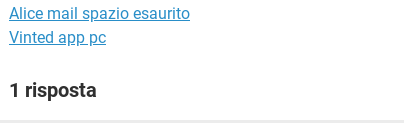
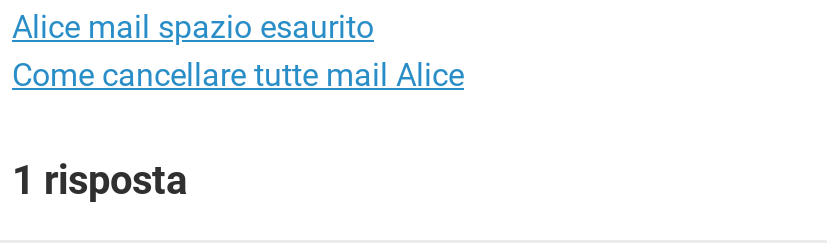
[9,28,106,47] Vinted app pc -> [12,56,464,94] Come cancellare tutte mail Alice

